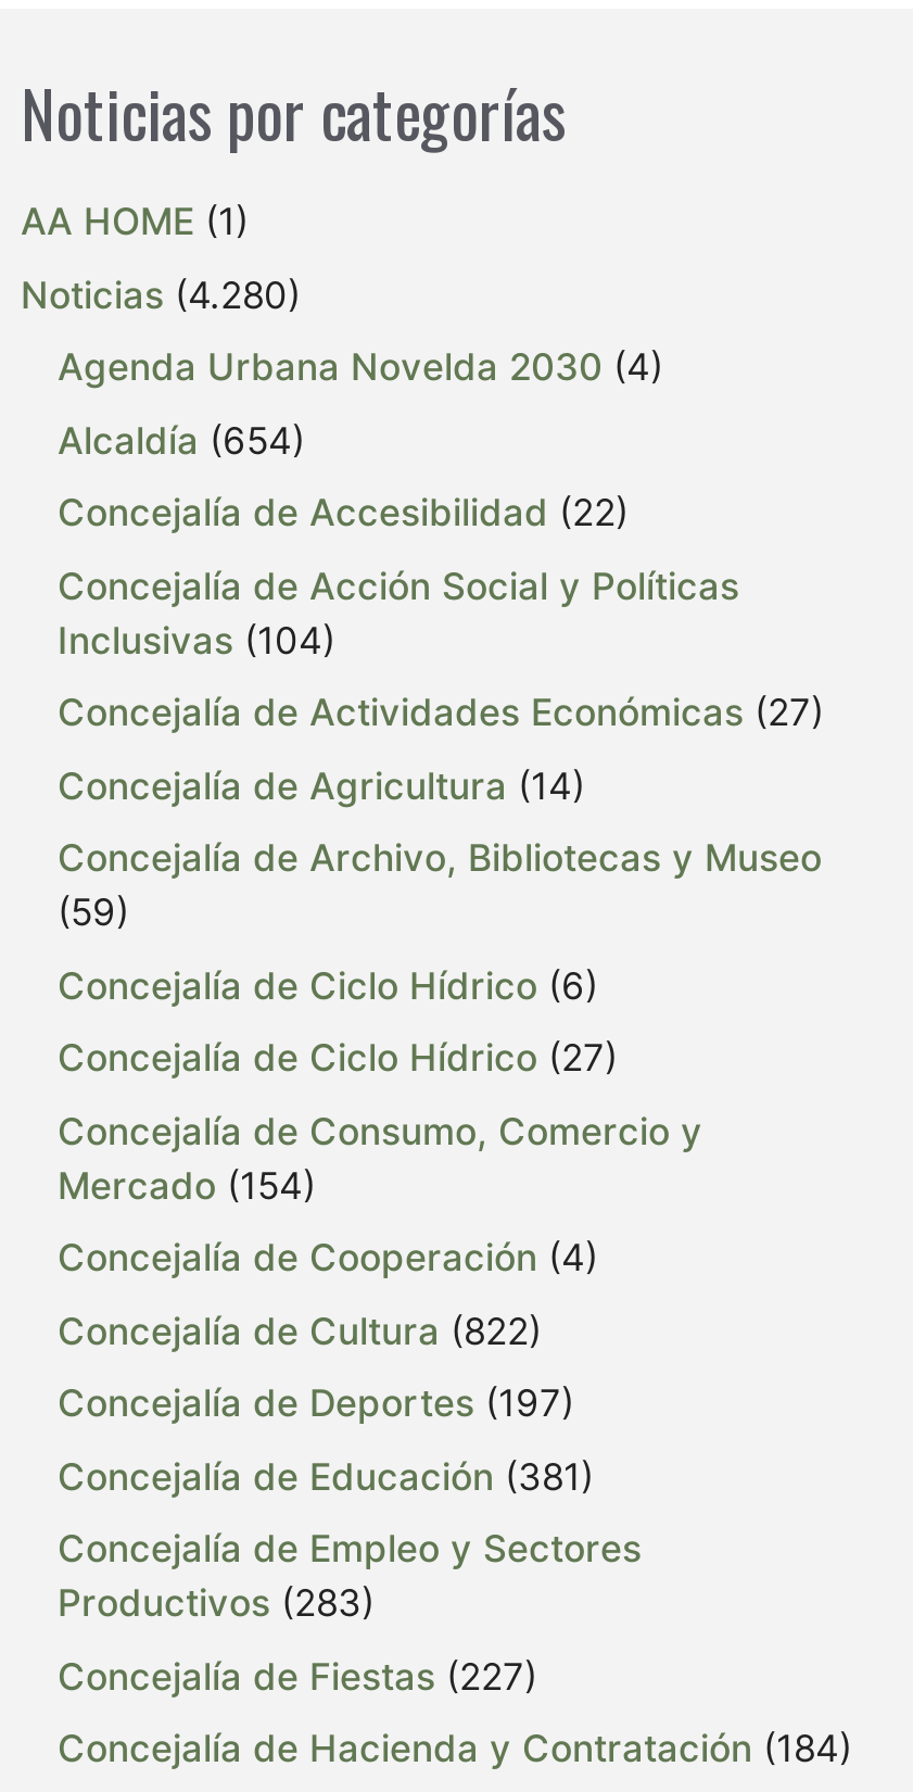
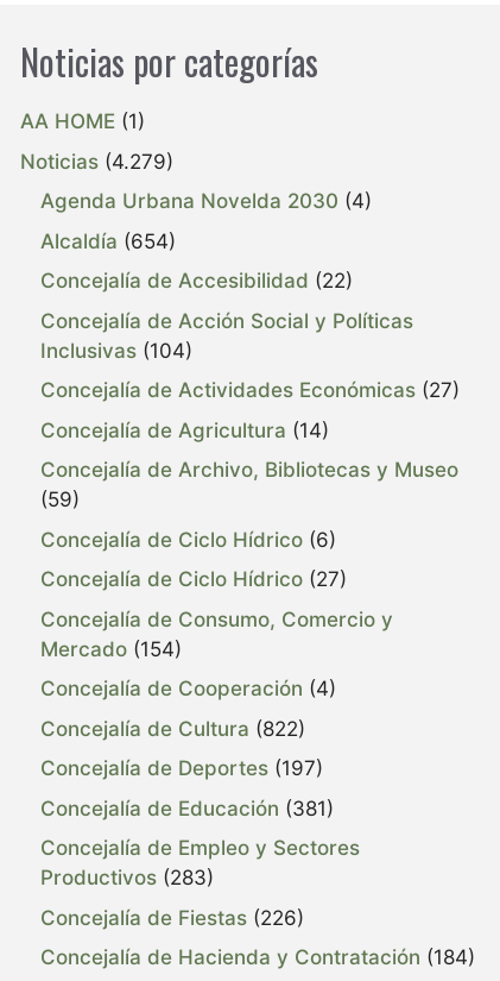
[21,273,301,316] Noticias (4.280) -> [20,149,173,173] Noticias (4.279)
[58,1655,537,1698] Concejalía de Fiestas (227) -> [40,906,304,930] Concejalía de Fiestas (226)

